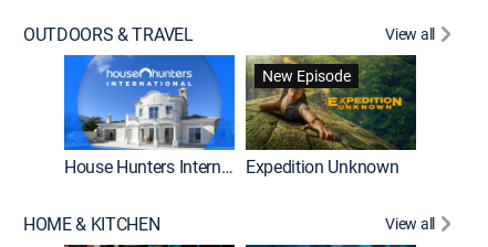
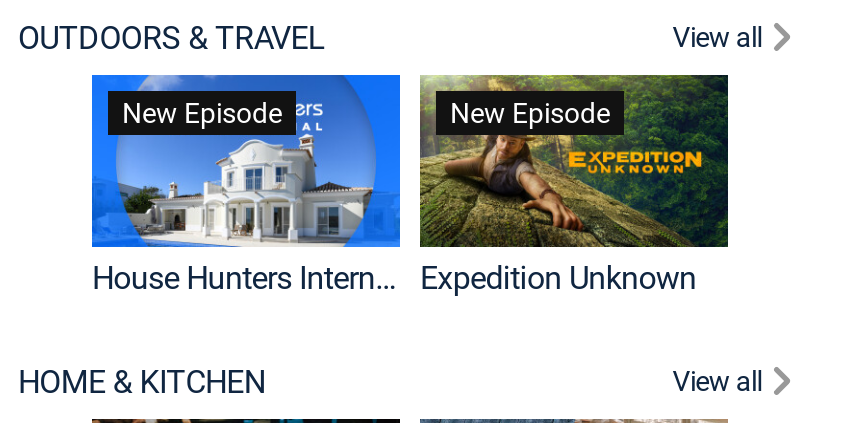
none -> [122,92,282,130] New Episode

